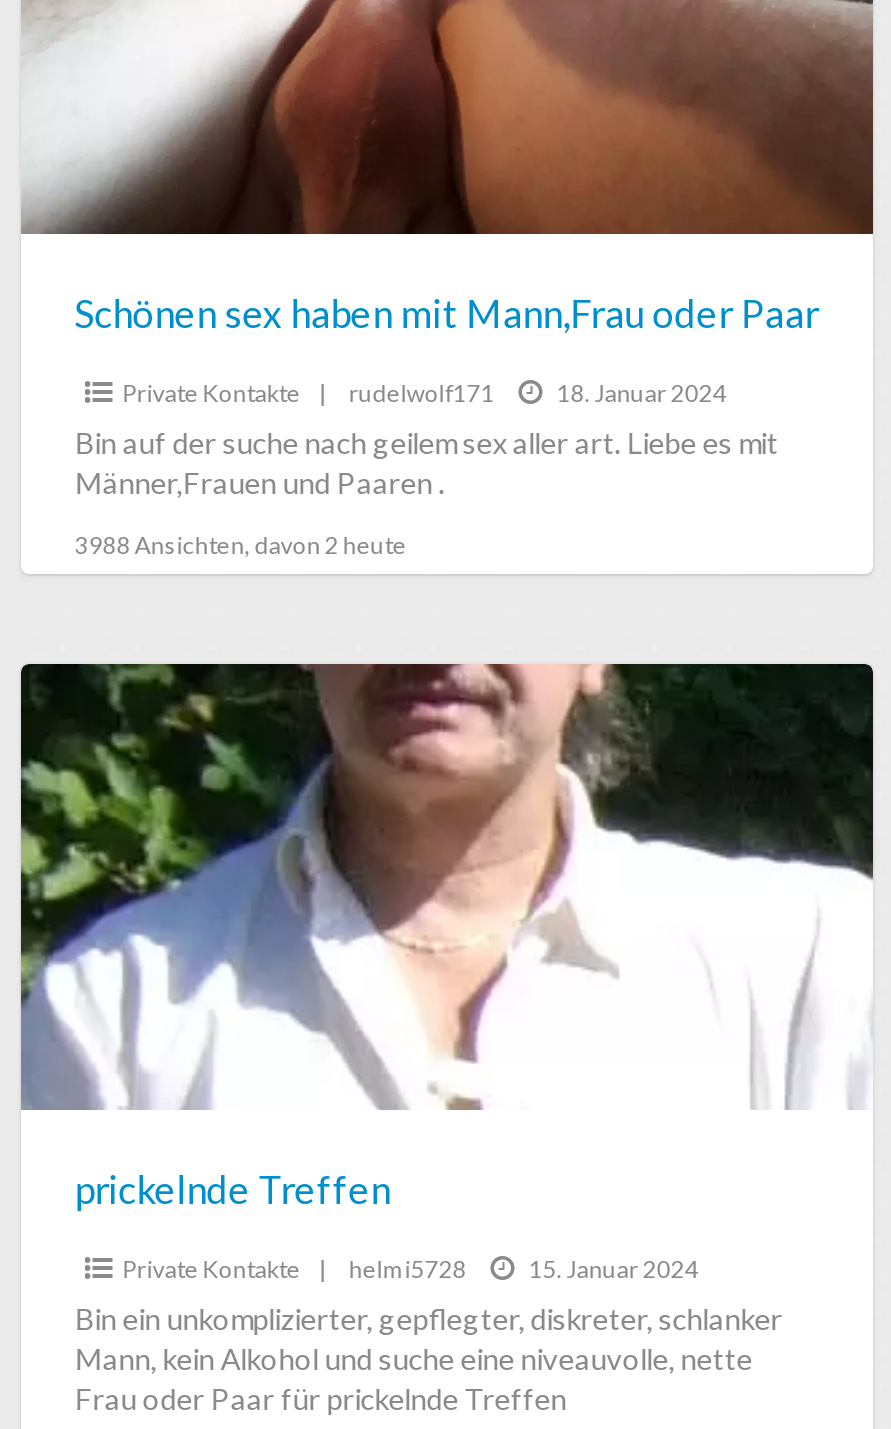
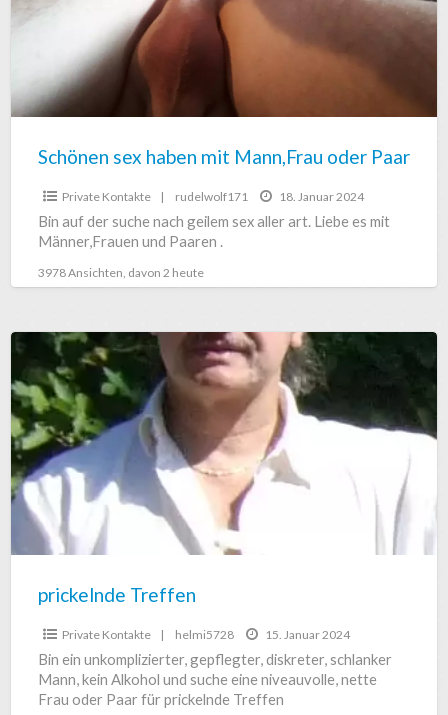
[74,530,406,560] 3988 Ansichten, davon 2 heute -> [38,265,204,280] 3978 Ansichten, davon 2 heute

